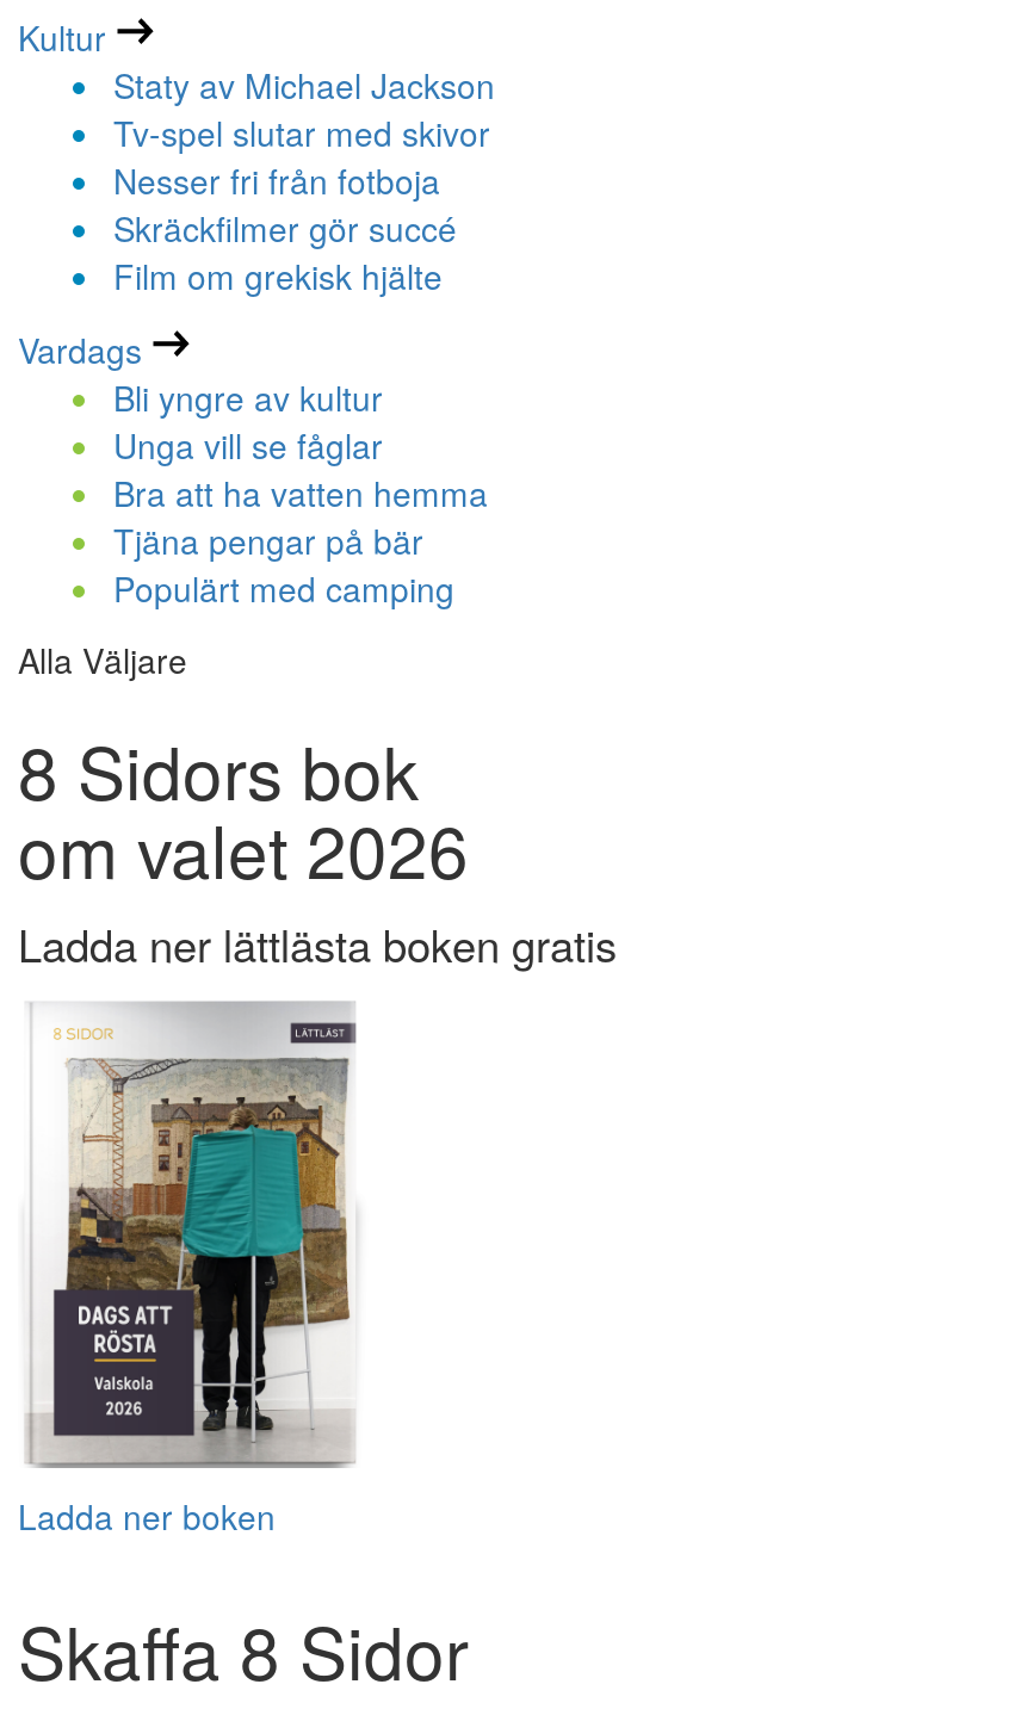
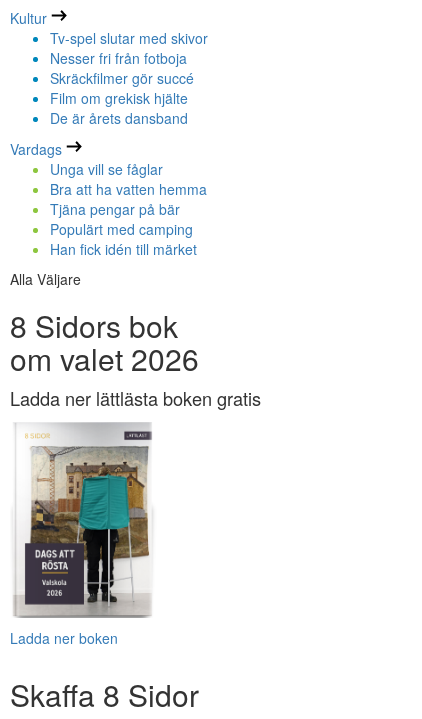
[113,61,495,109] Staty av Michael Jackson -> none
moved [113,109,490,299] -> [50,28,208,108]: Tv-spel slutar med skivor | Nesser fri från fotboja | Skräckfilmer gör succé | Film om grekisk hjälte
none -> [50,108,188,128] De är årets dansband
[113,373,383,421] Bli yngre av kultur -> none
moved [113,421,488,612] -> [50,159,207,239]: Unga vill se fåglar | Bra att ha vatten hemma | Tjäna pengar på bär | Populärt med camping
none -> [50,239,197,259] Han fick idén till märket

